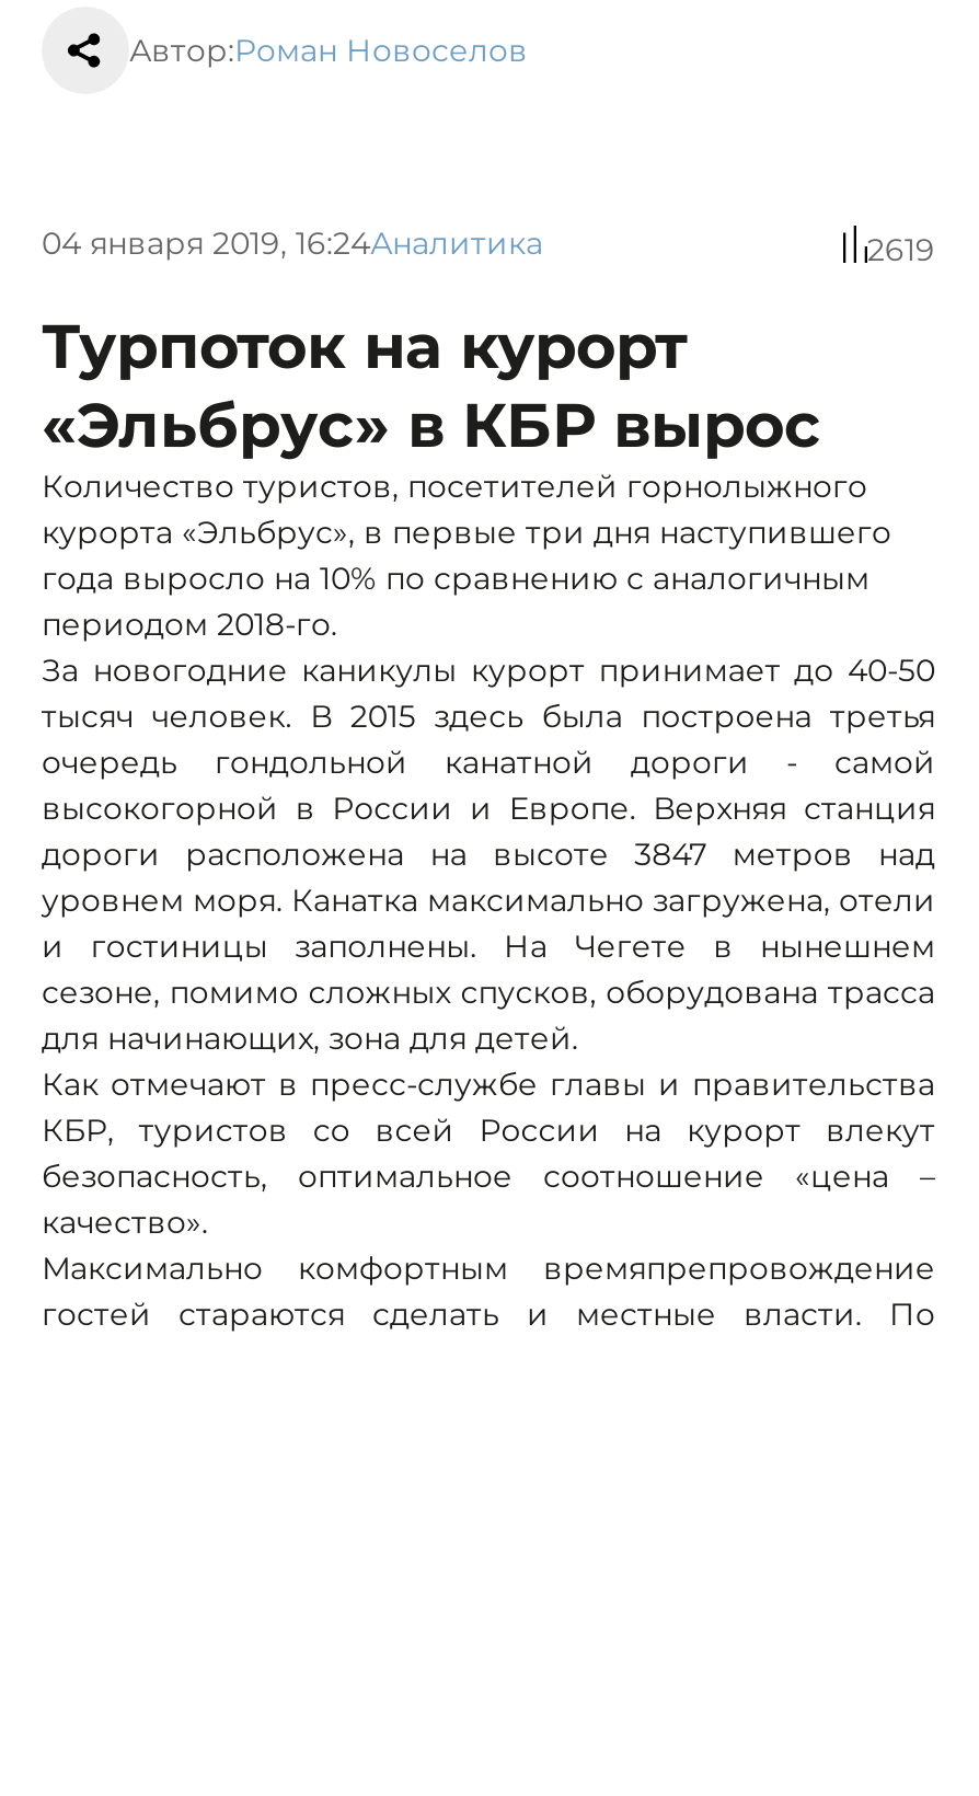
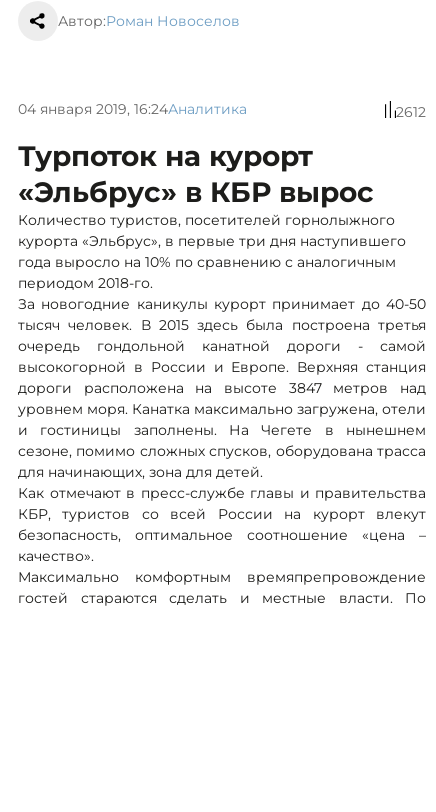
[867,229,935,269] 2619 -> [396,103,426,121] 2612

